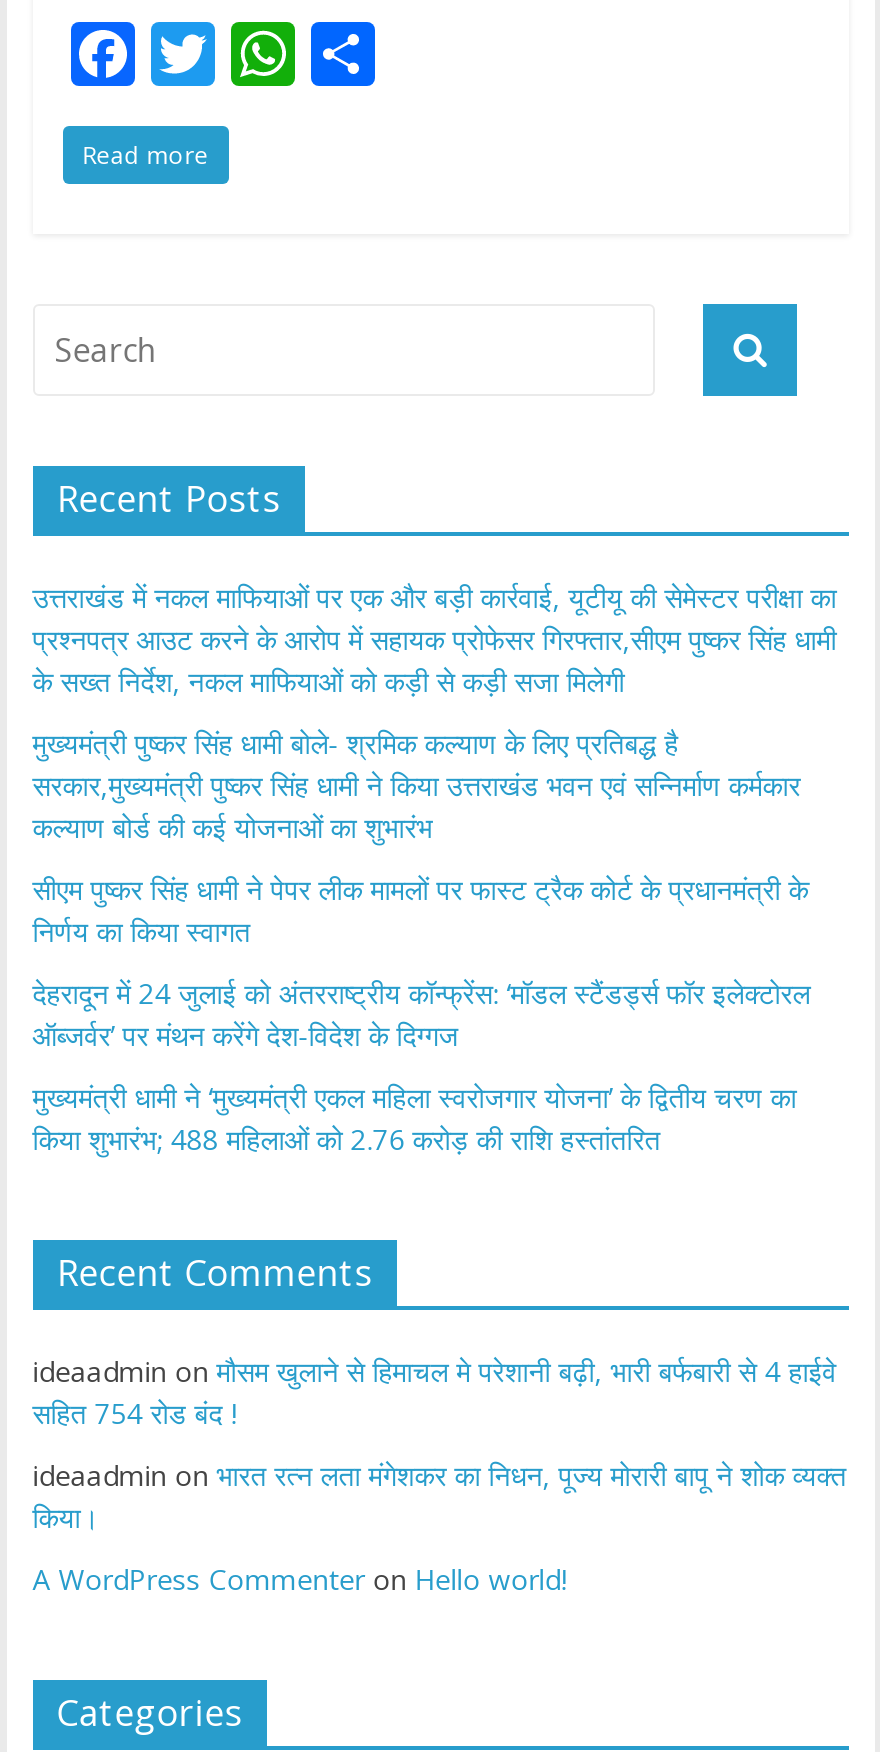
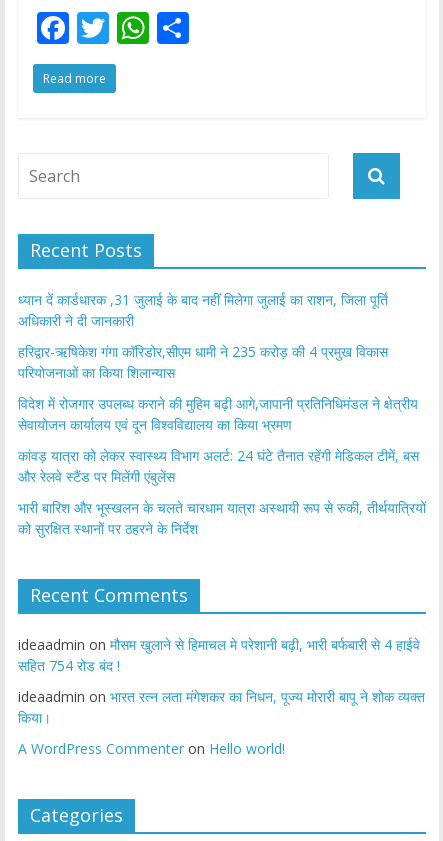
[33,579,837,701] उत्तराखंड में नकल माफियाओं पर एक और बड़ी कार्रवाई, यूटीयू की सेमेस्टर परीक्षा का | प्रश्नपत्र आउट करने के आरोप में सहायक प्रोफेसर गिरफ्तार,सीएम पुष्कर सिंह धामी | के सख्त निर्देश, नकल माफियाओं को कड़ी से कड़ी सजा मिलेगी -> [18,290,388,330] ध्यान दें कार्डधारक ,31 जुलाई के बाद नहीं मिलेगा जुलाई का राशन, जिला पूर्ति | अधिकारी ने दी जानकारी
[33,725,801,847] मुख्यमंत्री पुष्कर सिंह धामी बोले- श्रमिक कल्याण के लिए प्रतिबद्ध है | सरकार,मुख्यमंत्री पुष्कर सिंह धामी ने किया उत्तराखंड भवन एवं सन्निर्माण कर्मकार | कल्याण बोर्ड की कई योजनाओं का शुभारंभ -> [18,342,388,382] हरिद्वार-ऋषिकेश गंगा कॉरिडोर,सीएम धामी ने 235 करोड़ की 4 प्रमुख विकास | परियोजनाओं का किया शिलान्यास
[33,871,809,951] सीएम पुष्कर सिंह धामी ने पेपर लीक मामलों पर फास्ट ट्रैक कोर्ट के प्रधानमंत्री के | निर्णय का किया स्वागत -> [18,394,418,434] विदेश में रोजगार उपलब्ध कराने की मुहिम बढ़ी आगे,जापानी प्रतिनिधिमंडल ने क्षेत्रीय | सेवायोजन कार्यालय एवं दून विश्वविद्यालय का किया भ्रमण
[33,975,811,1055] देहरादून में 24 जुलाई को अंतरराष्ट्रीय कॉन्फ्रेंस: ‘मॉडल स्टैंडर्ड्स फॉर इलेक्टोरल | ऑब्जर्वर’ पर मंथन करेंगे देश-विदेश के दिग्गज -> [18,446,419,486] कांवड़ यात्रा को लेकर स्वास्थ्य विभाग अलर्ट: 24 घंटे तैनात रहेंगी मेडिकल टीमें, बस | और रेलवे स्टैंड पर मिलेंगी एंबुलेंस
[33,1079,797,1159] मुख्यमंत्री धामी ने ‘मुख्यमंत्री एकल महिला स्वरोजगार योजना’ के द्वितीय चरण का | किया शुभारंभ; 488 महिलाओं को 2.76 करोड़ की राशि हस्तांतरित -> [18,498,426,538] भारी बारिश और भूस्खलन के चलते चारधाम यात्रा अस्थायी रूप से रुकी, तीर्थयात्रियों | को सुरक्षित स्थानों पर ठहरने के निर्देश

